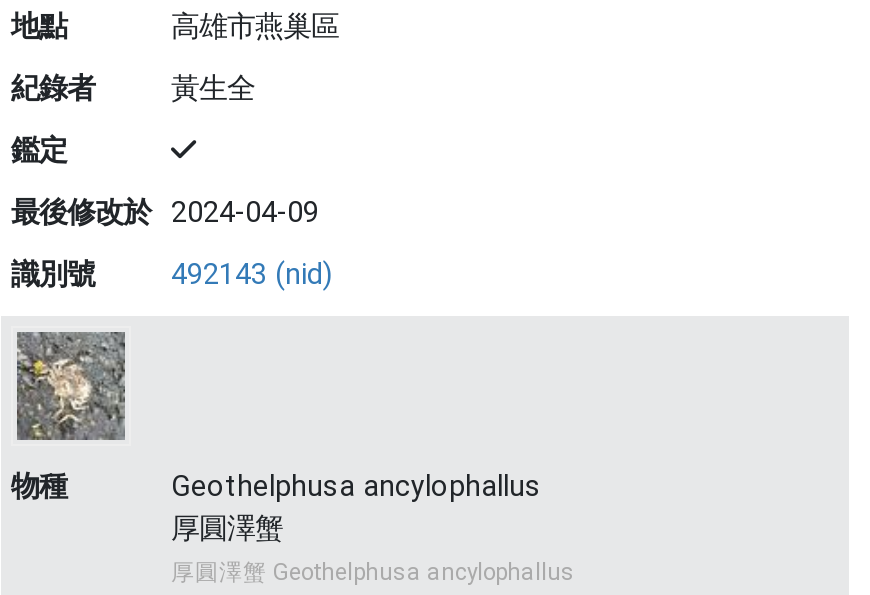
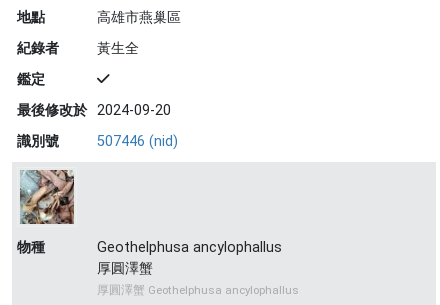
[11,196,319,230] 最後修改於 2024-04-09 -> [17,102,171,119] 最後修改於 2024-09-20
[171,258,333,292] 492143 (nid) -> [97,133,178,150] 507446 (nid)
[17,330,127,442] [image] -> [20,169,75,225] [image]

